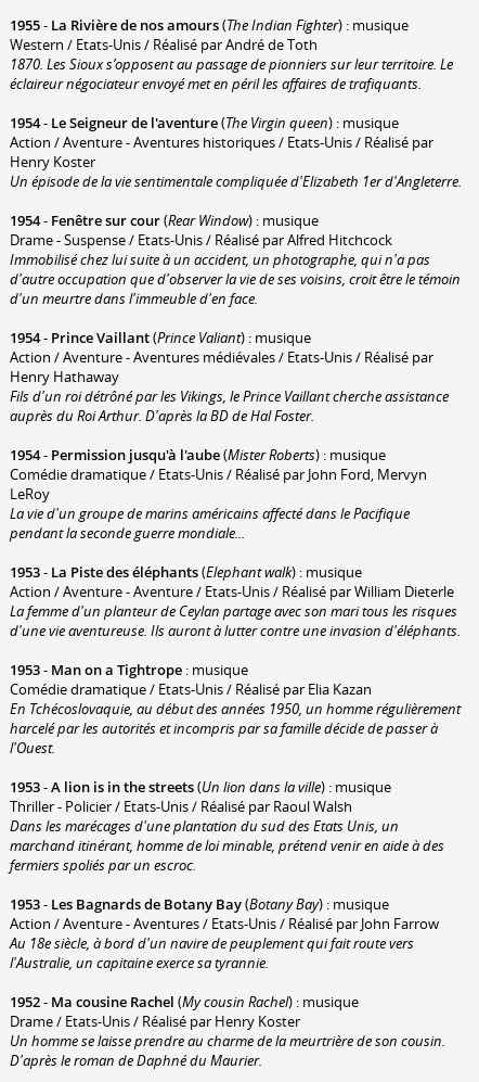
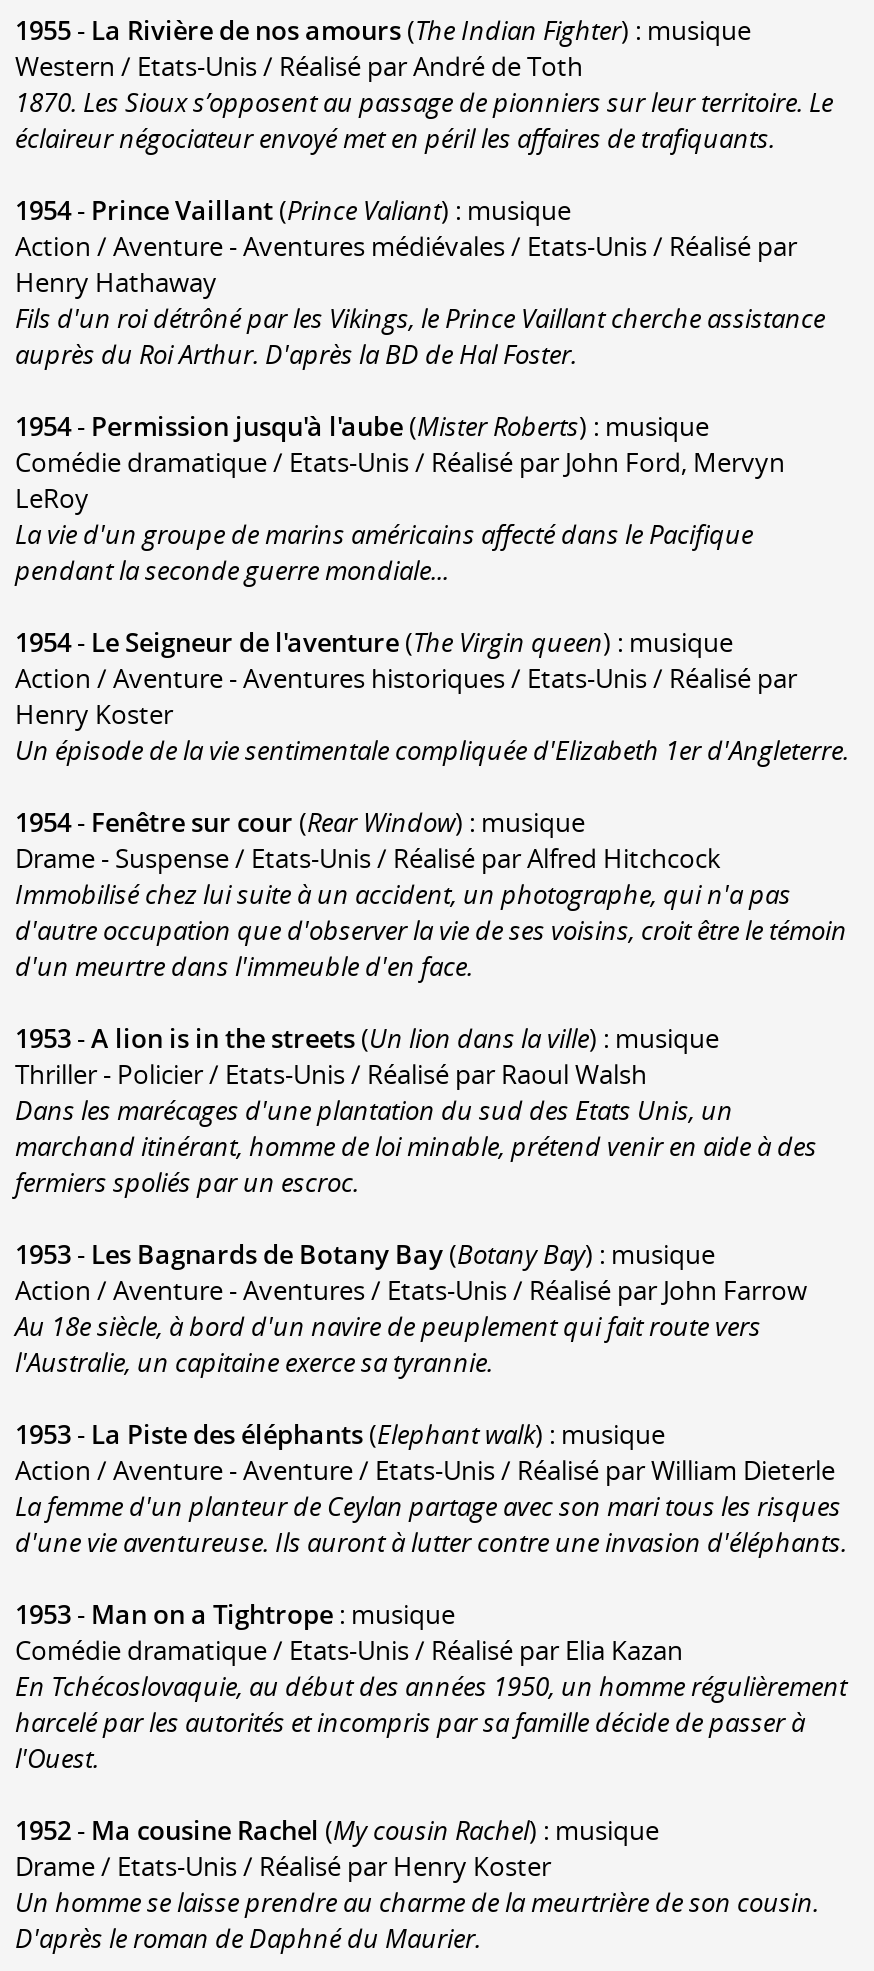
moved [10,113,462,308] -> [15,623,849,983]: 1954- Le Seigneur de l'aventure (The Virgin queen) : musique | Action / Aventure - Aventures historiques / Etats-Unis / Réalisé par | Henry Koster | ... | d'autre occupation que d'observer la vie de ses voisins, croit être le témoin | d'un meurtre dans l'immeuble d'en face.
moved [10,328,449,543] -> [15,191,825,587]: 1954- Prince Vaillant (Prince Valiant) : musique | Action / Aventure - Aventures médiévales / Etats-Unis / Réalisé par | Henry Hathaway | ... | La vie d'un groupe de marins américains affecté dans le Pacifique | pendant la seconde guerre mondiale...
moved [10,562,461,758] -> [15,1415,847,1775]: 1953 - La Piste des éléphants (Elephant walk) : musique | Action / Aventure - Aventure / Etats-Unis / Réalisé par William Dieterle | La femme d'un planteur de Ceylan partage avec son mari tous les risques | ... | harcelé par les autorités et incompris par sa famille décide de passer à | l'Ouest.
moved [10,777,444,972] -> [15,1019,817,1379]: 1953 - A lion is in the streets (Un lion dans la ville) : musique | Thriller - Policier / Etats-Unis / Réalisé par Raoul Walsh | Dans les marécages d'une plantation du sud des Etats Unis, un | ... | Au 18e siècle, à bord d'un navire de peuplement qui fait route vers | l'Australie, un capitaine exerce sa tyrannie.

